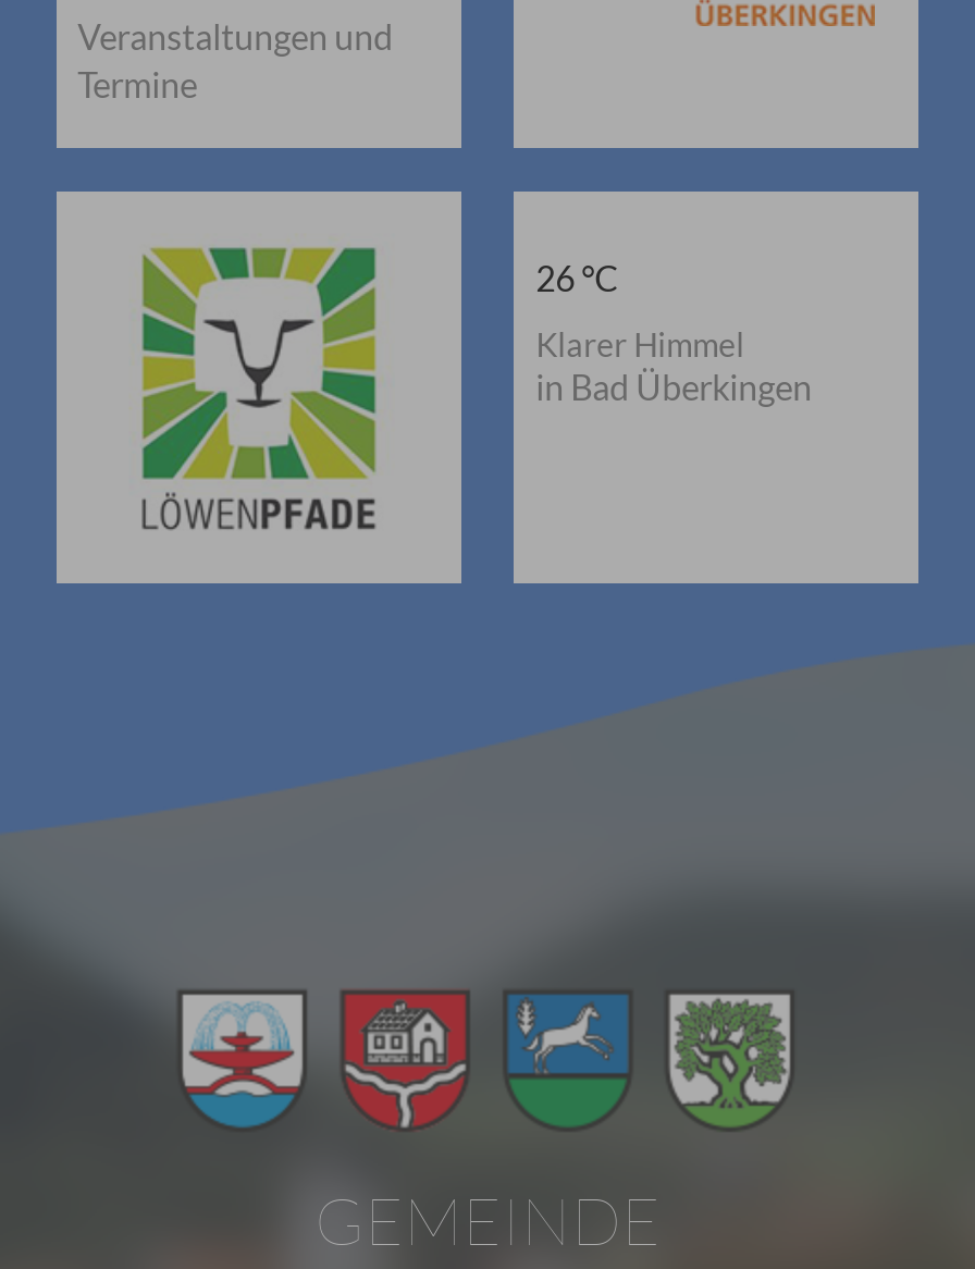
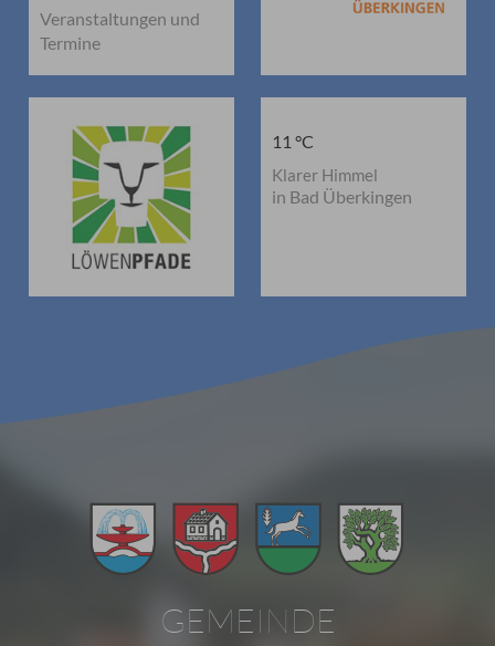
[536,256,618,298] 26 °C -> [272,130,314,151] 11 °C

